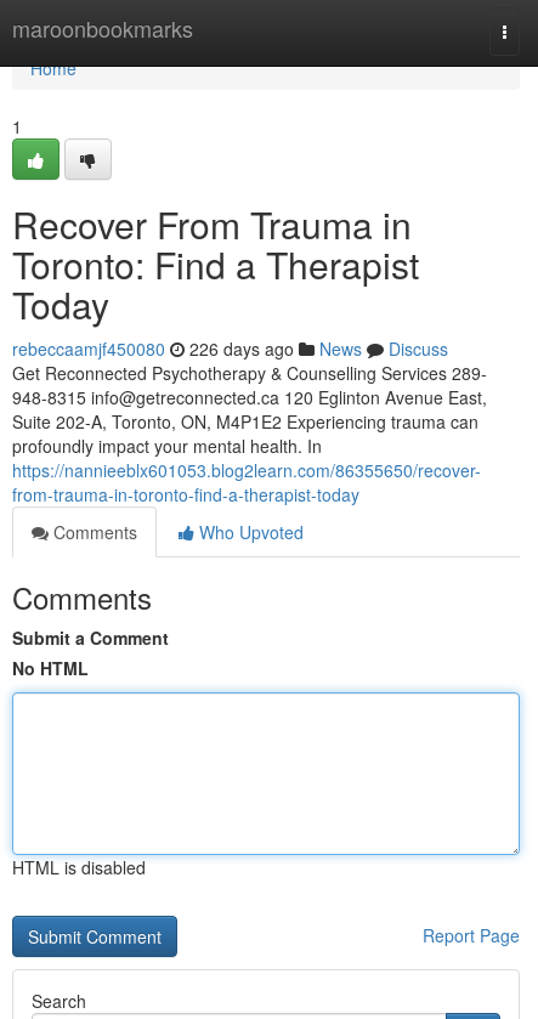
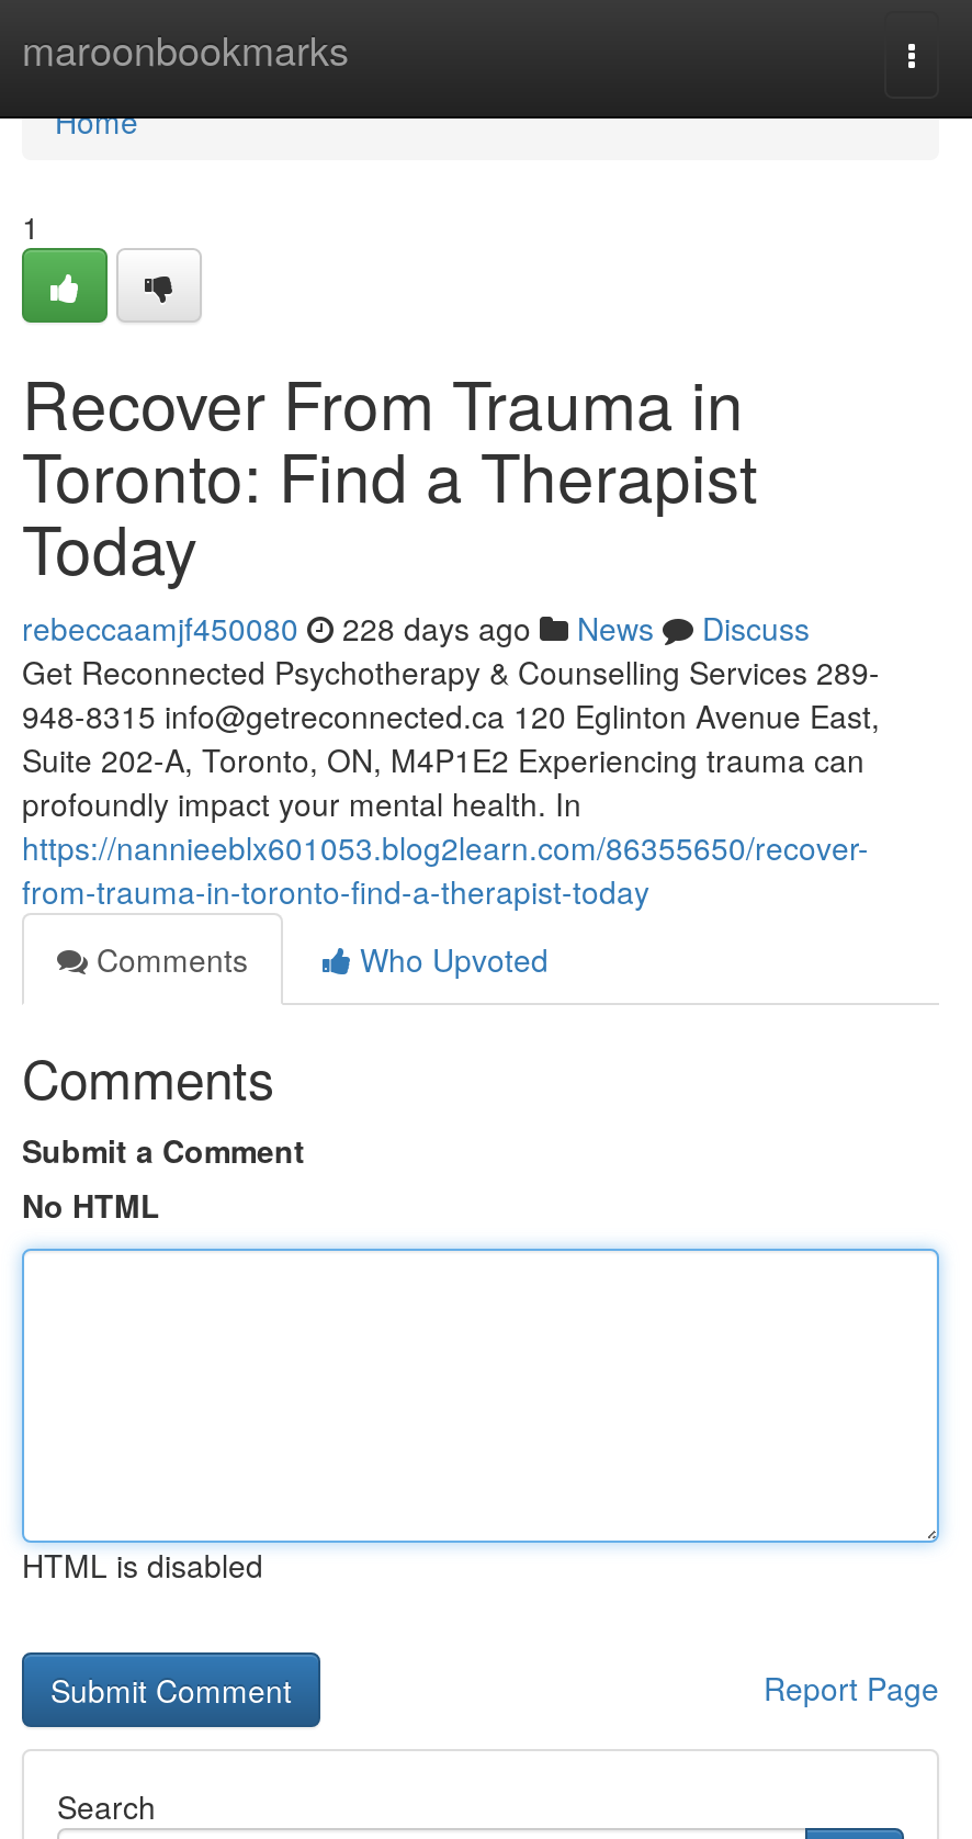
[12,336,448,361] rebeccaamjf450080 226 days ago News Discuss -> [22,606,810,650] rebeccaamjf450080 228 days ago News Discuss

